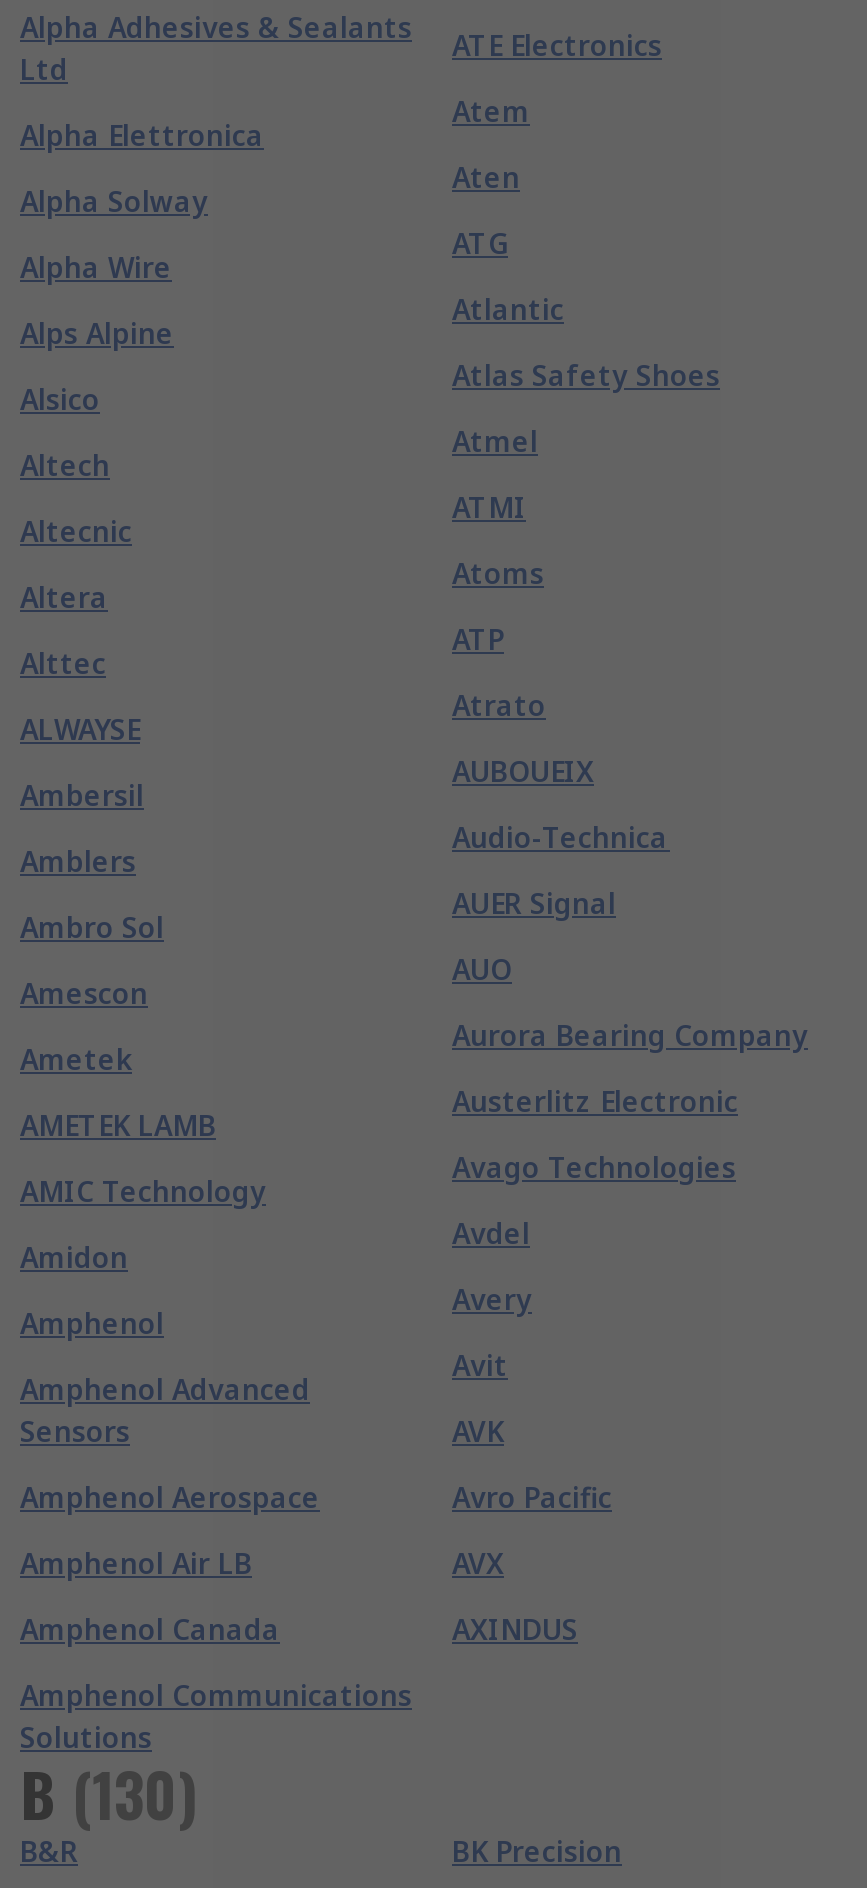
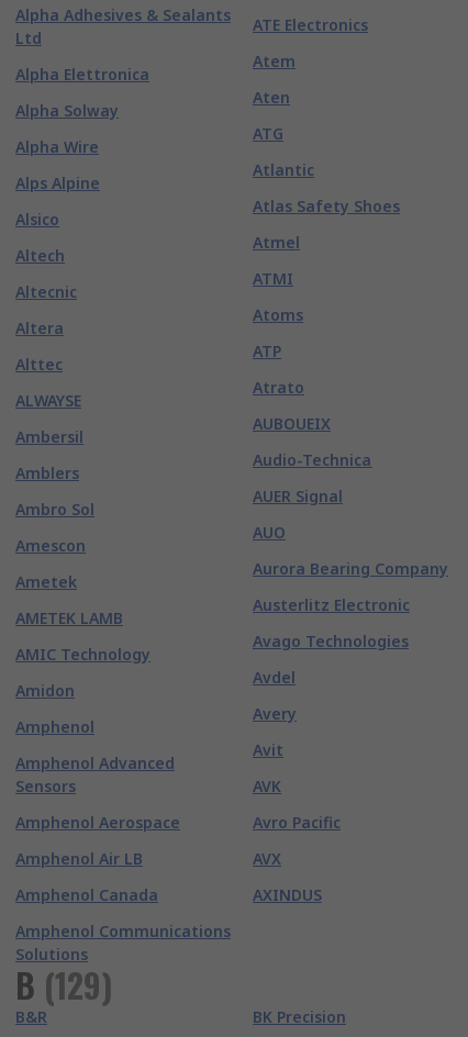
[20,1748,200,1838] B (130) -> [15,960,113,1010] B (129)

